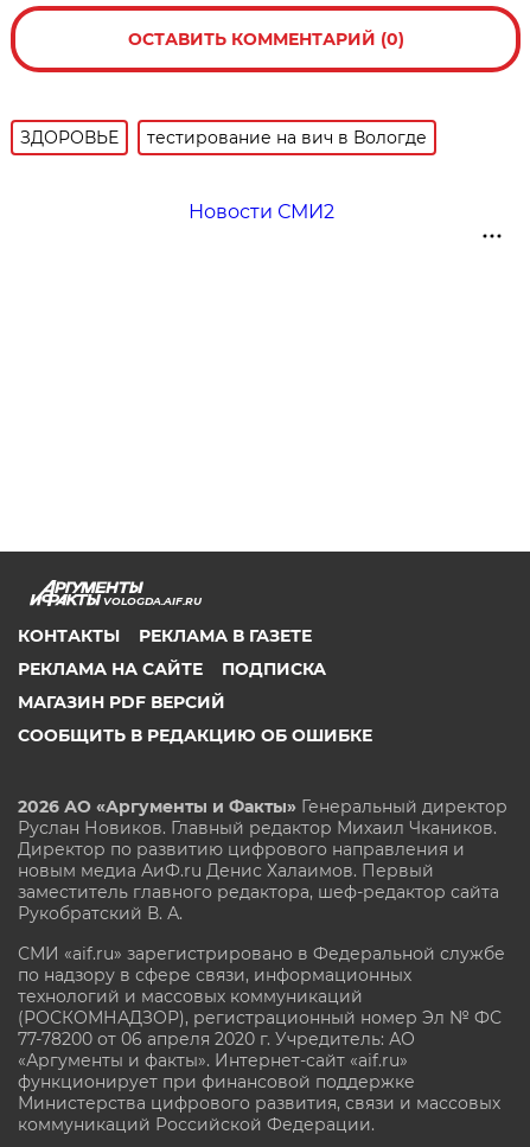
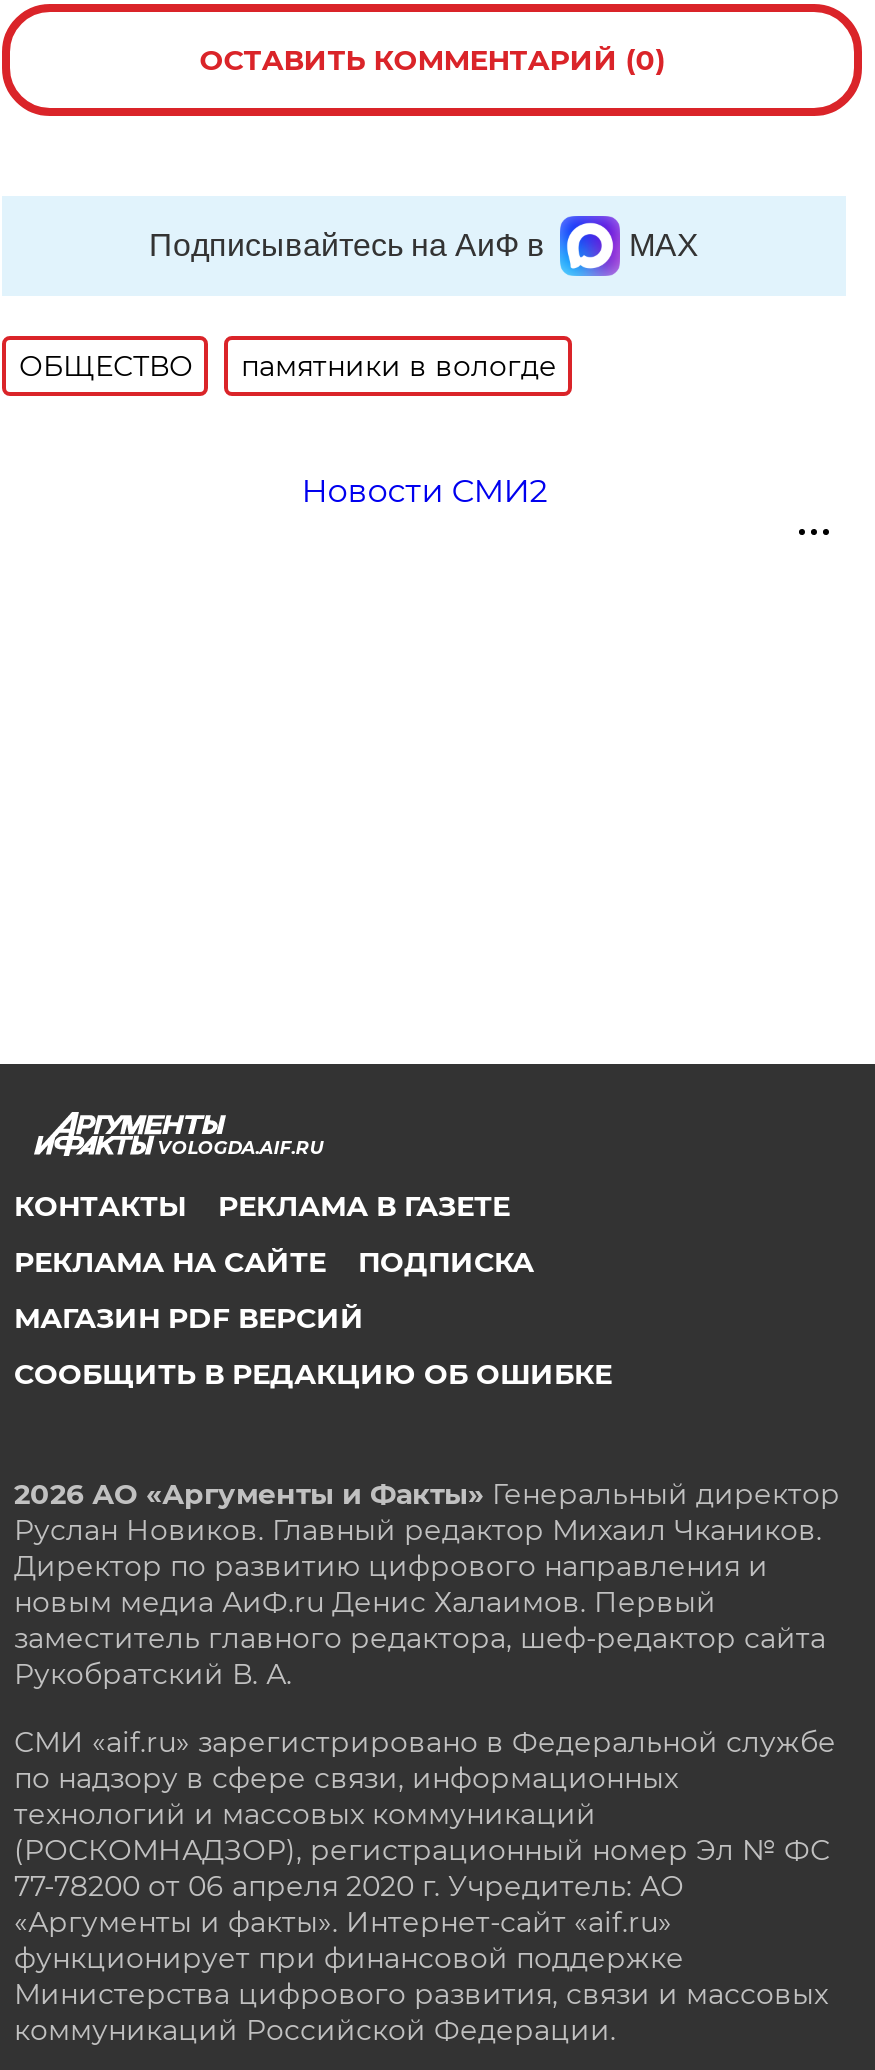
[21,127,427,148] ЗДОРОВЬЕ | тестирование на вич в Вологде -> [19,228,699,384] Подписывайтесь на АиФ в | MAX | ОБЩЕСТВО | памятники в вологде

